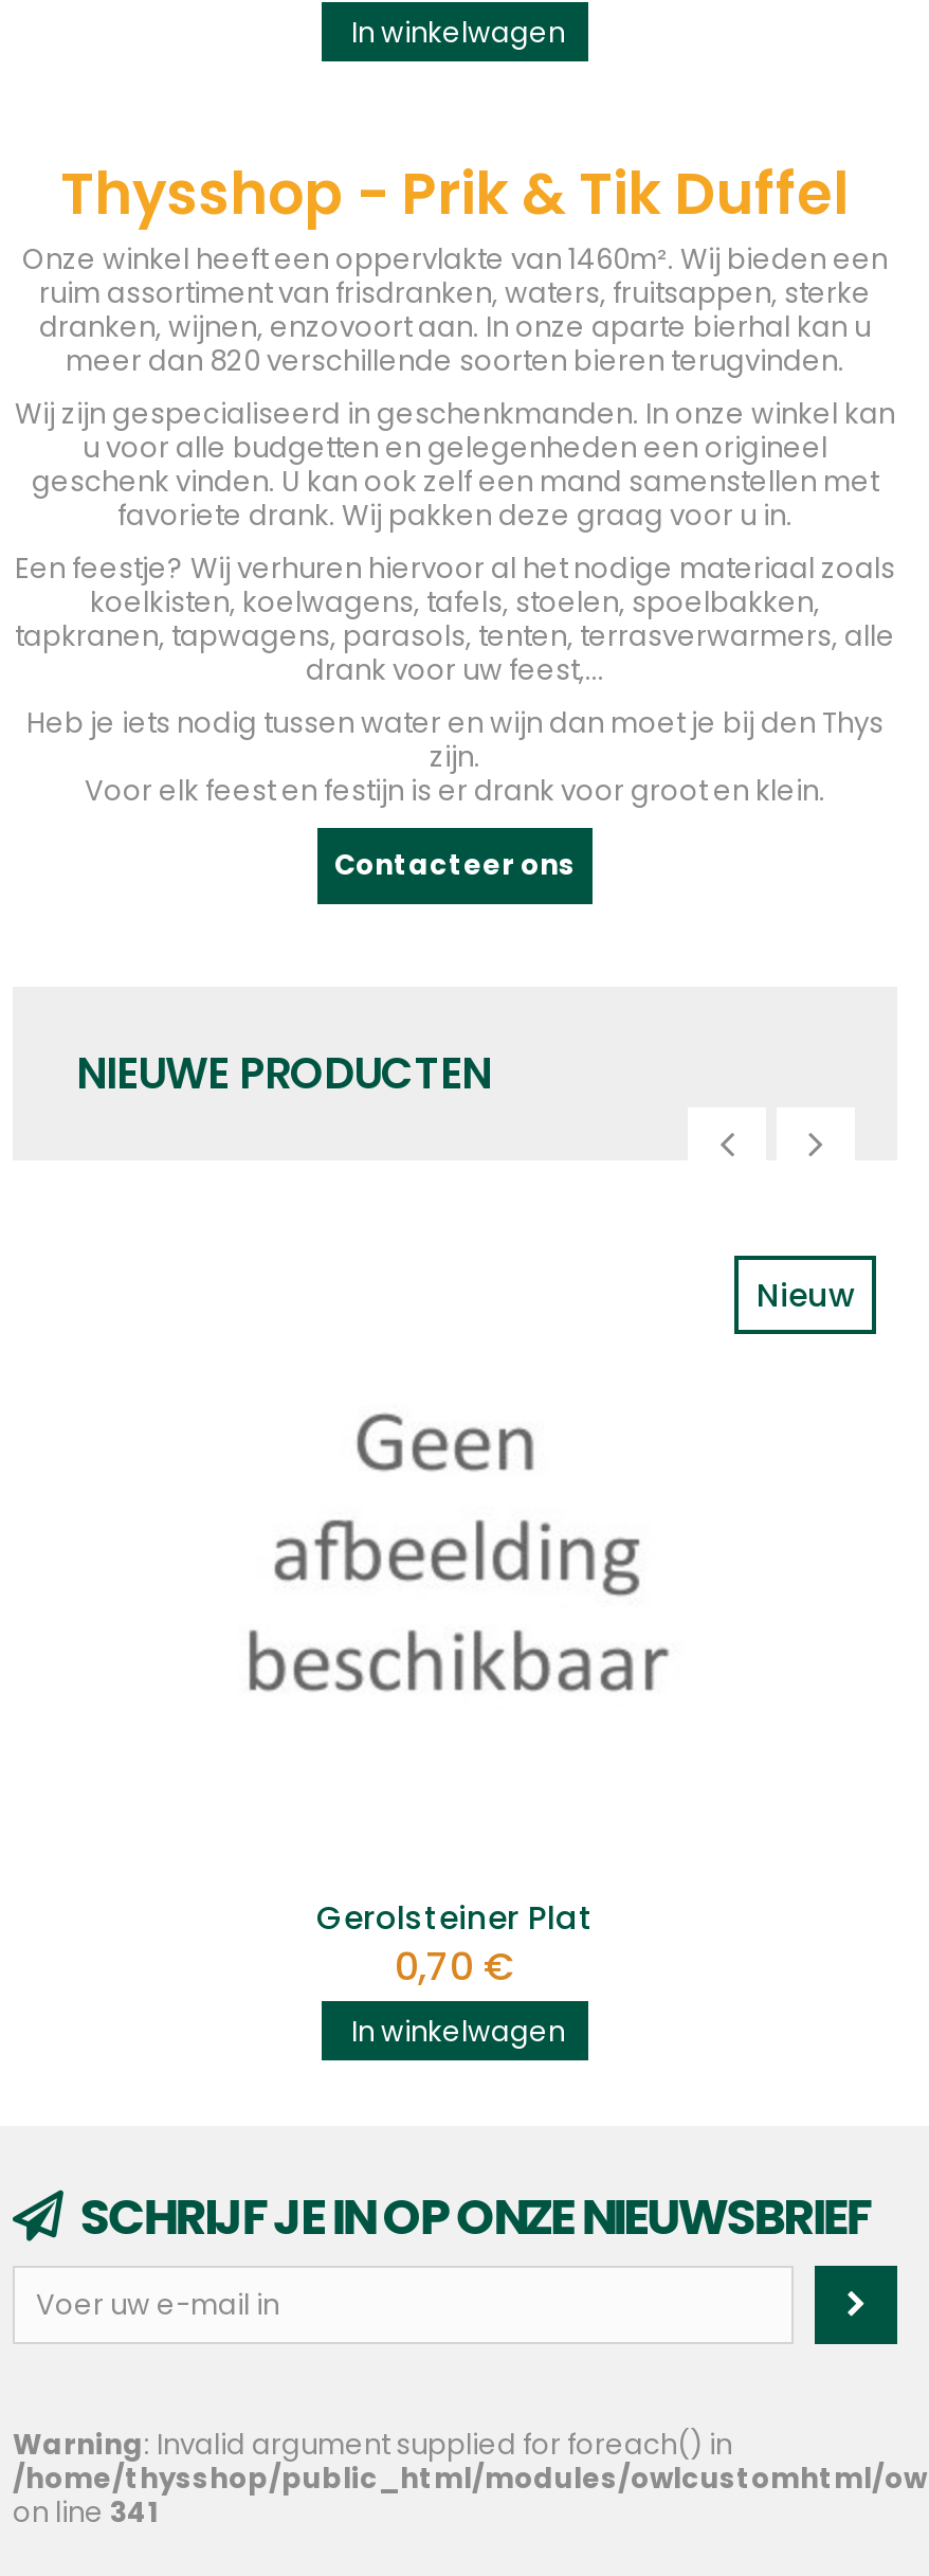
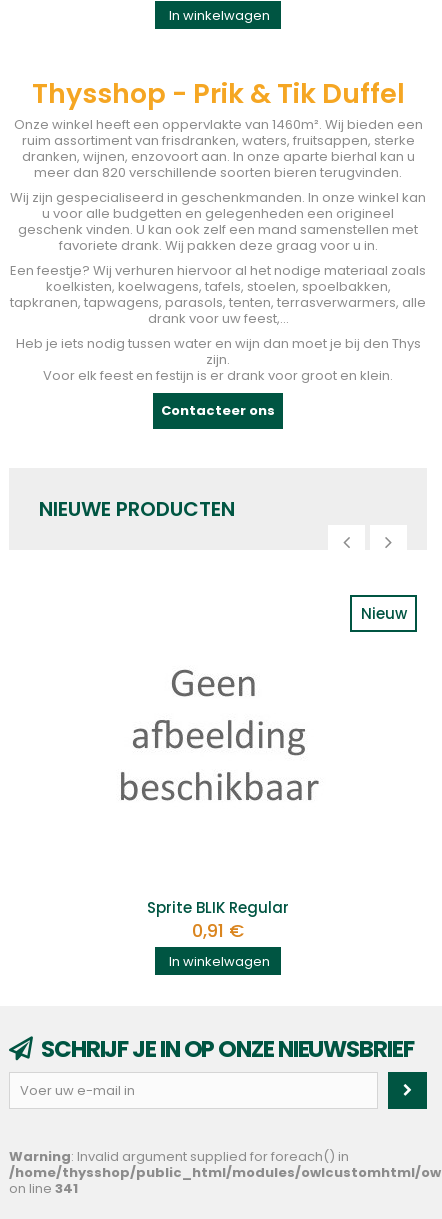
[316,1896,594,1993] Gerolsteiner Plat | 0,70 € -> [147,897,289,943] Sprite BLIK Regular | 0,91 €

